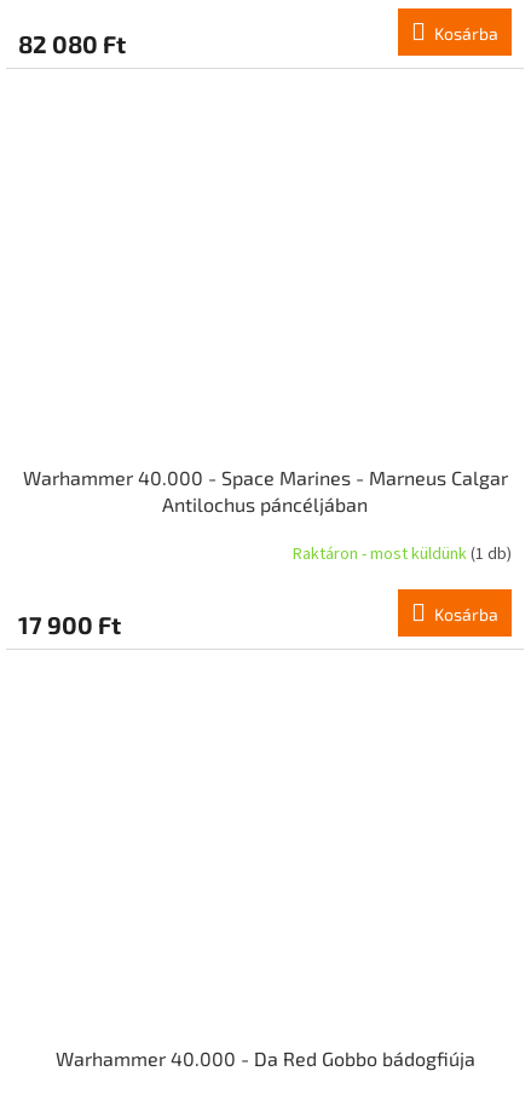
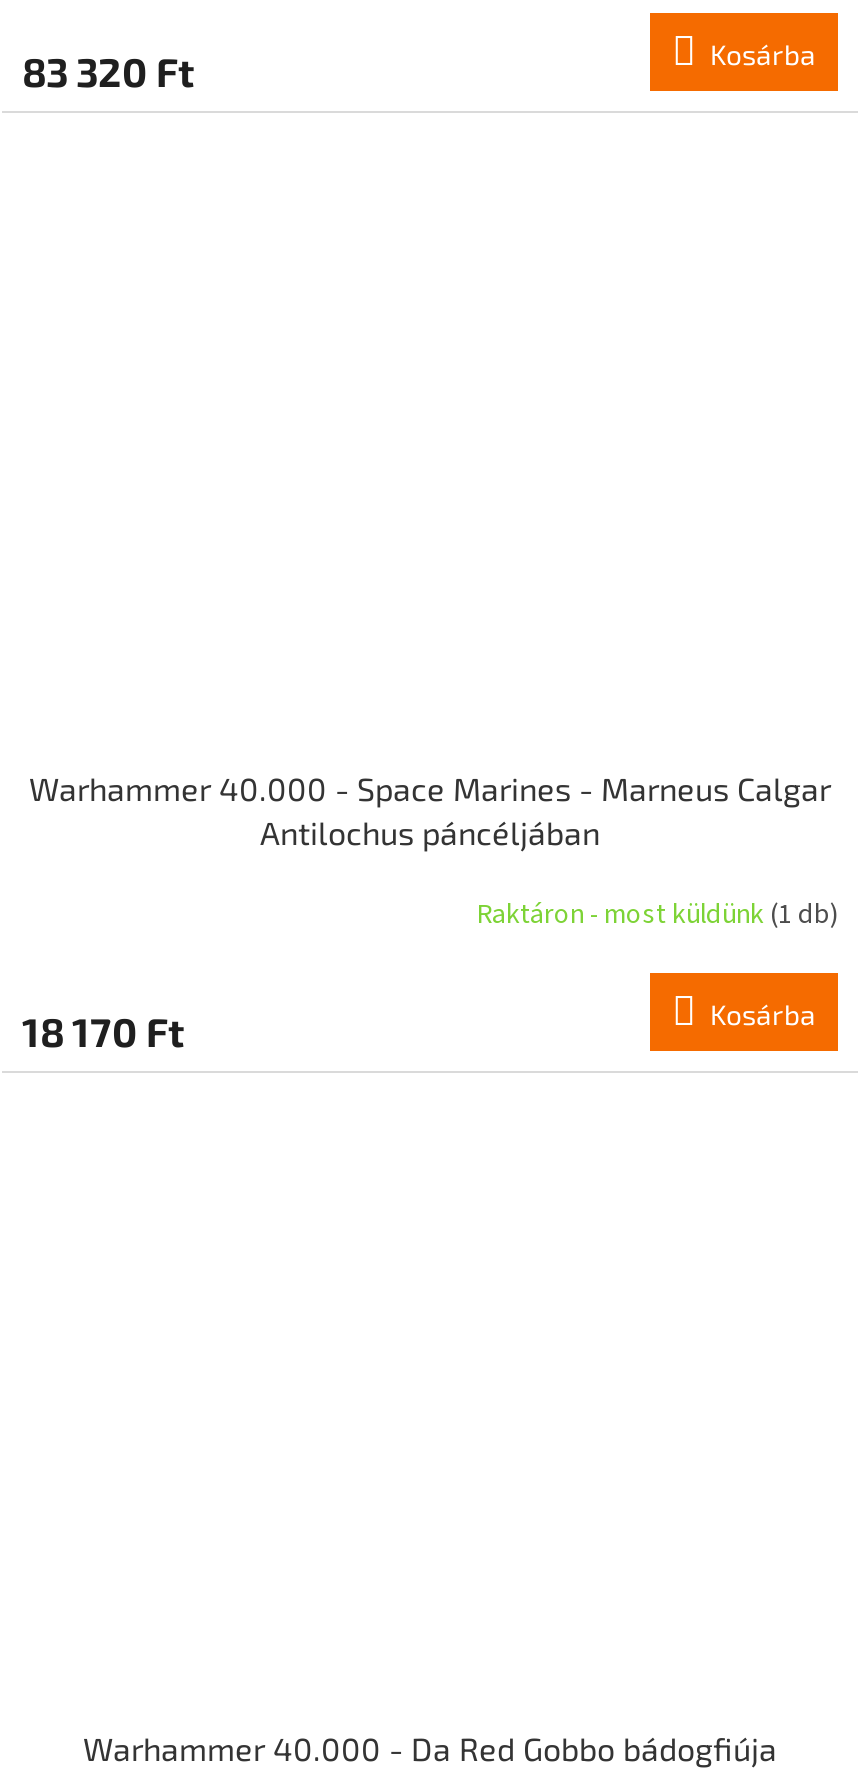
[18,29,126,58] 82 080 Ft -> [22,48,194,96] 83 320 Ft
[18,610,121,639] 17 900 Ft -> [22,1007,184,1055] 18 170 Ft

